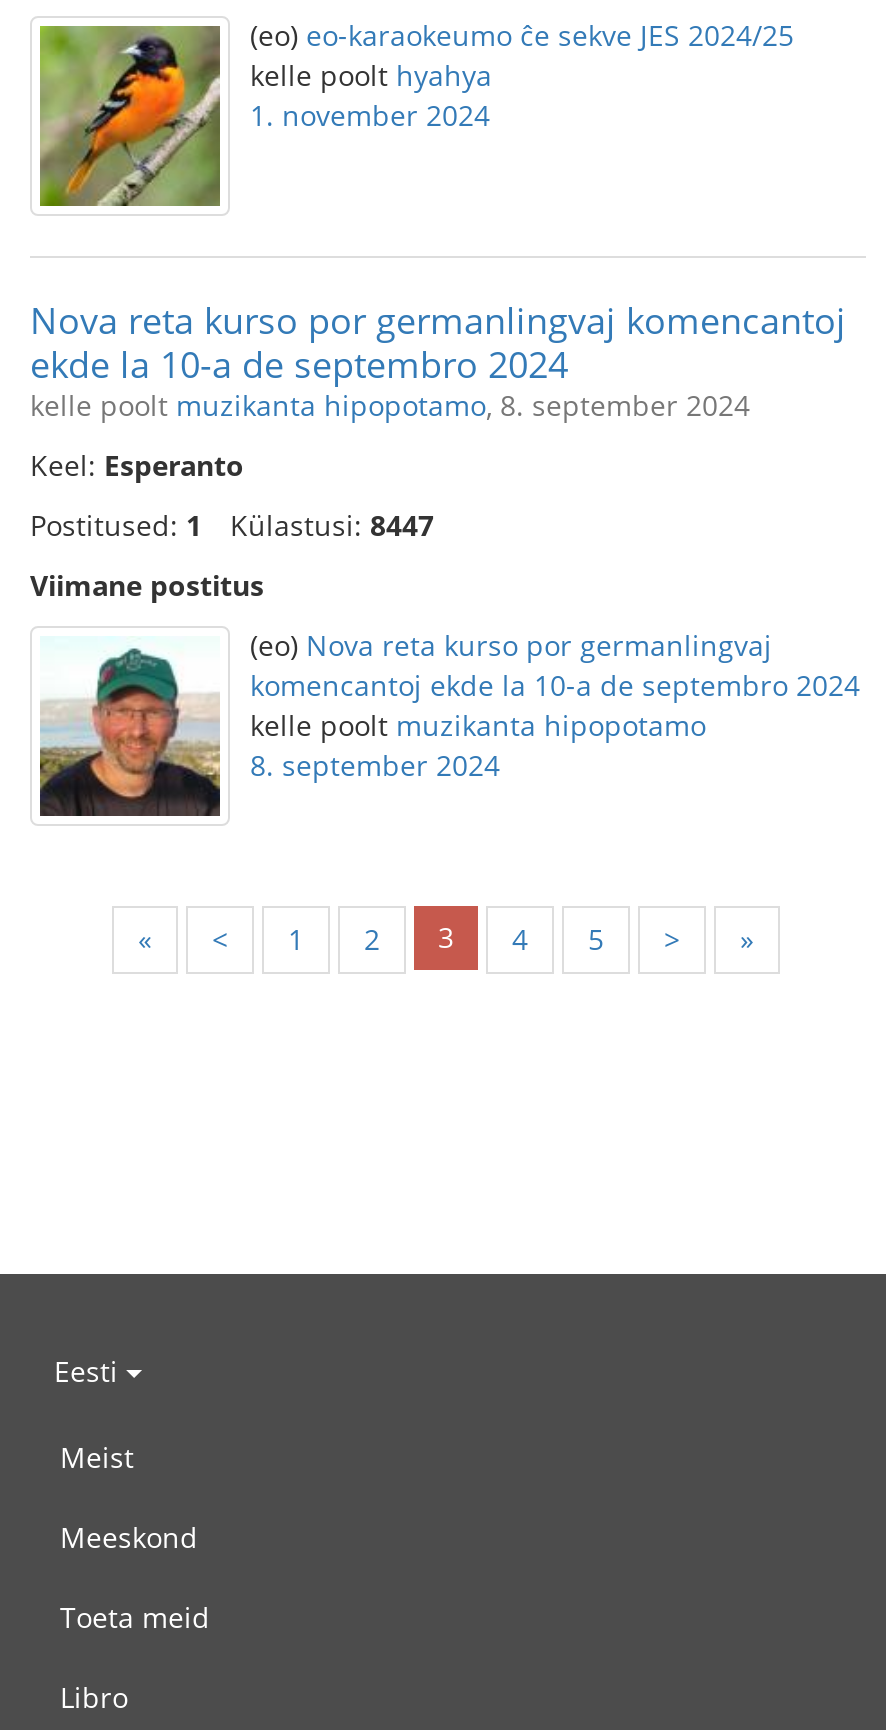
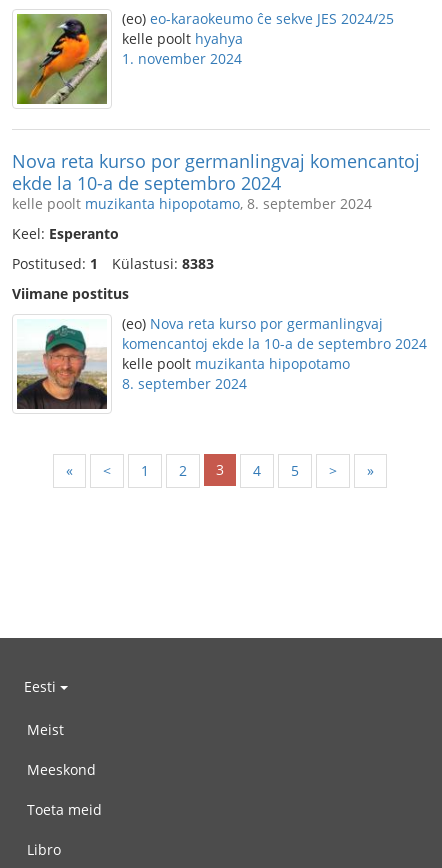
[30,506,434,544] Postitused: 1 Külastusi: 8447 -> [12,254,214,273] Postitused: 1 Külastusi: 8383

